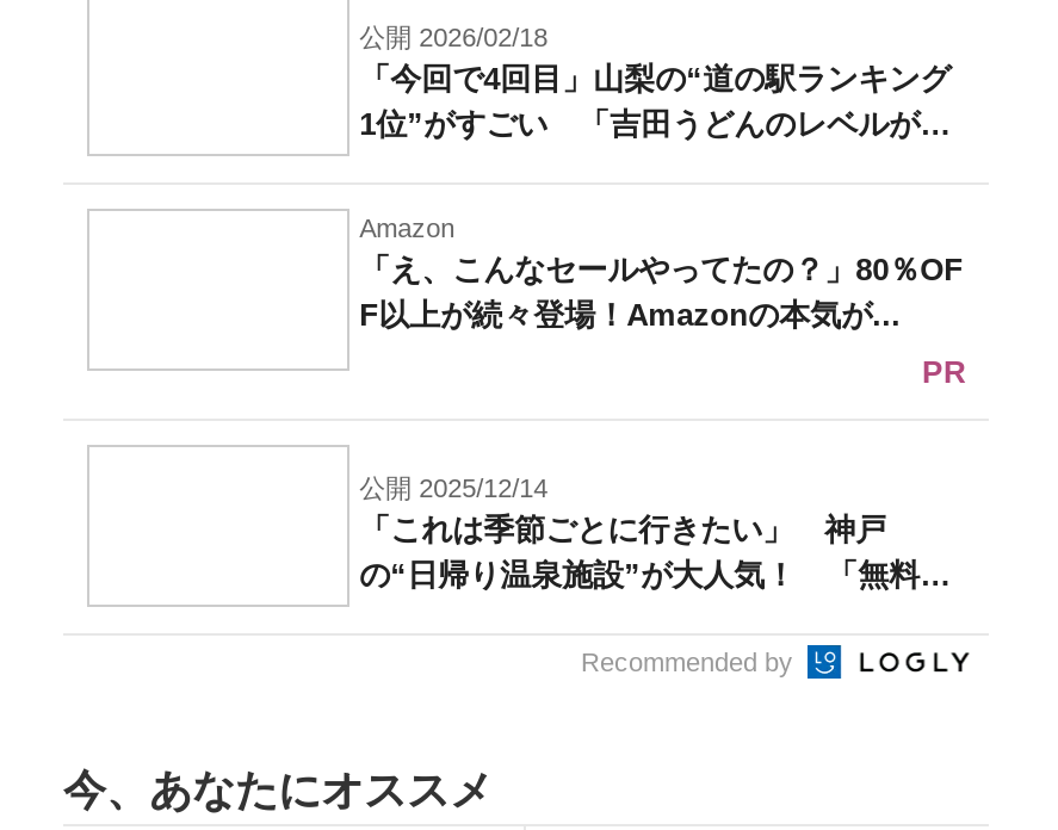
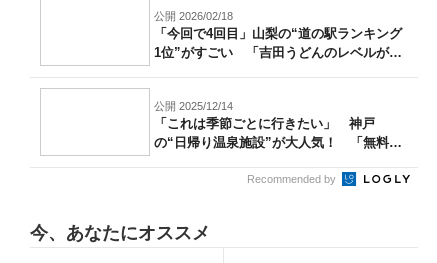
[359,213,965,389] Amazon | 「え、こんなセールやってたの？」80％OF | F以上が続々登場！Amazonの本気が... | PR -> none

